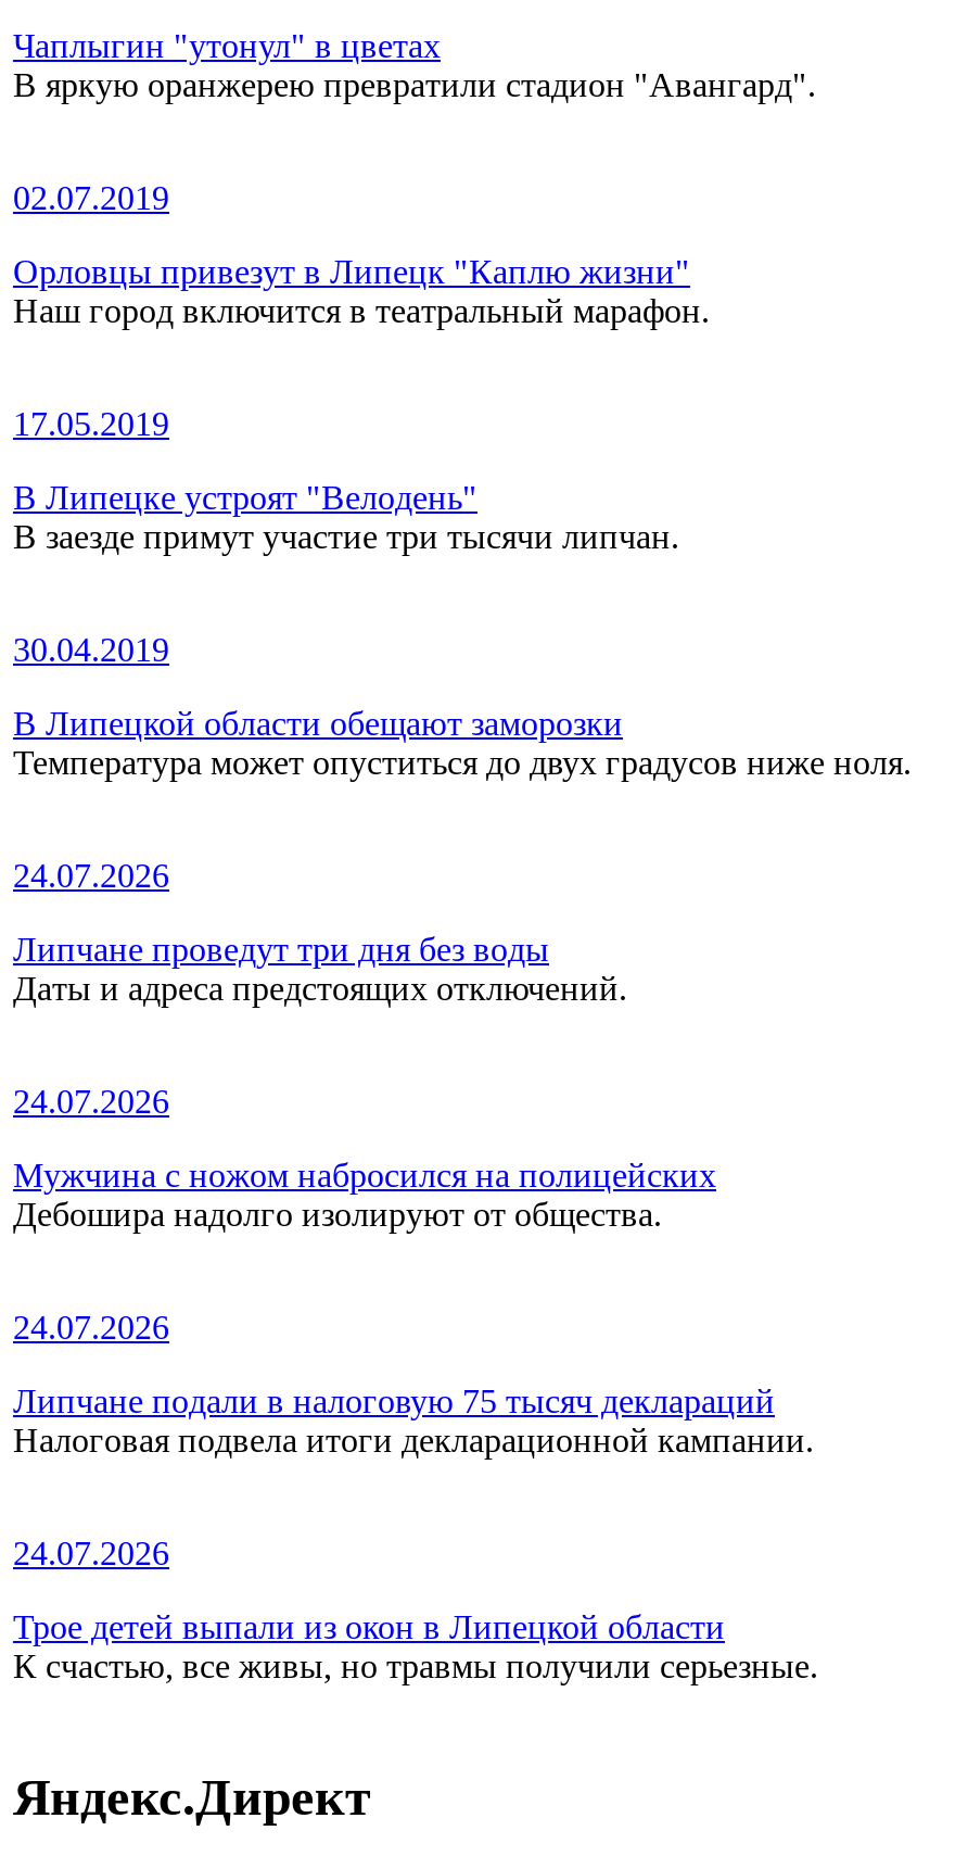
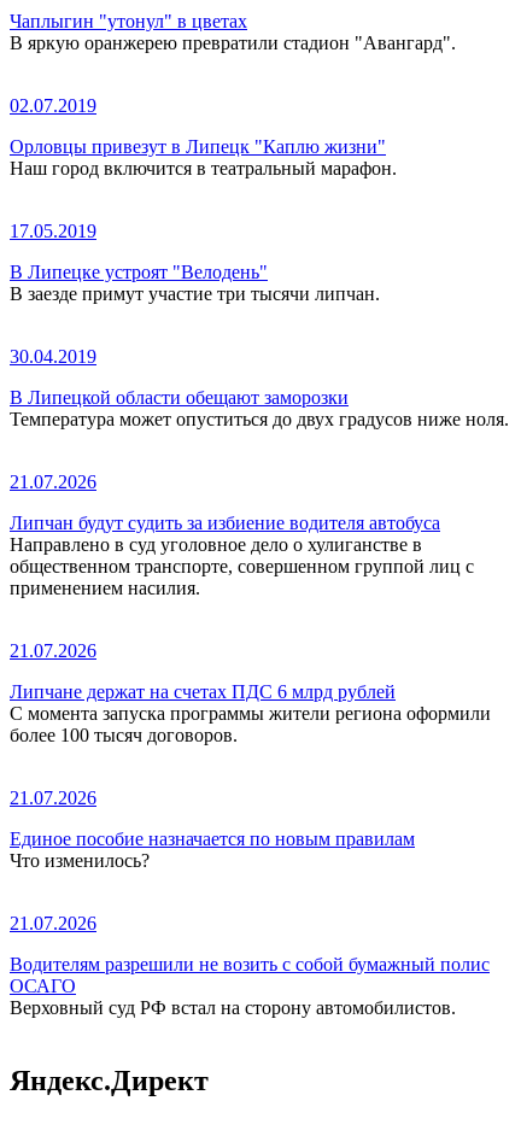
[13,856,169,893] 24.07.2026 -> [10,471,96,492] 21.07.2026
[13,930,627,1006] Липчане проведут три дня без воды | Даты и адреса предстоящих отключений. -> [10,512,474,598] Липчан будут судить за избиение водителя автобуса | Направлено в суд уголовное дело о хулиганстве в | общественном транспорте, совершенном группой лиц с | применением насилия.
[13,1082,169,1119] 24.07.2026 -> [10,640,96,661] 21.07.2026
[13,1156,716,1232] Мужчина с ножом набросился на полицейских | Дебошира надолго изолируют от общества. -> [10,681,491,745] Липчане держат на счетах ПДС 6 млрд рублей | С момента запуска программы жители региона оформили | более 100 тысяч договоров.
[13,1308,169,1345] 24.07.2026 -> [10,787,96,808] 21.07.2026
[13,1382,814,1458] Липчане подали в налоговую 75 тысяч деклараций | Налоговая подвела итоги декларационной кампании. -> [10,828,415,870] Единое пособие назначается по новым правилам | Что изменилось?
[13,1534,169,1571] 24.07.2026 -> [10,913,96,933] 21.07.2026
[13,1608,818,1684] Трое детей выпали из окон в Липецкой области | К счастью, все живы, но травмы получили серьезные. -> [10,954,490,1017] Водителям разрешили не возить с собой бумажный полис | ОСАГО | Верховный суд РФ встал на сторону автомобилистов.

